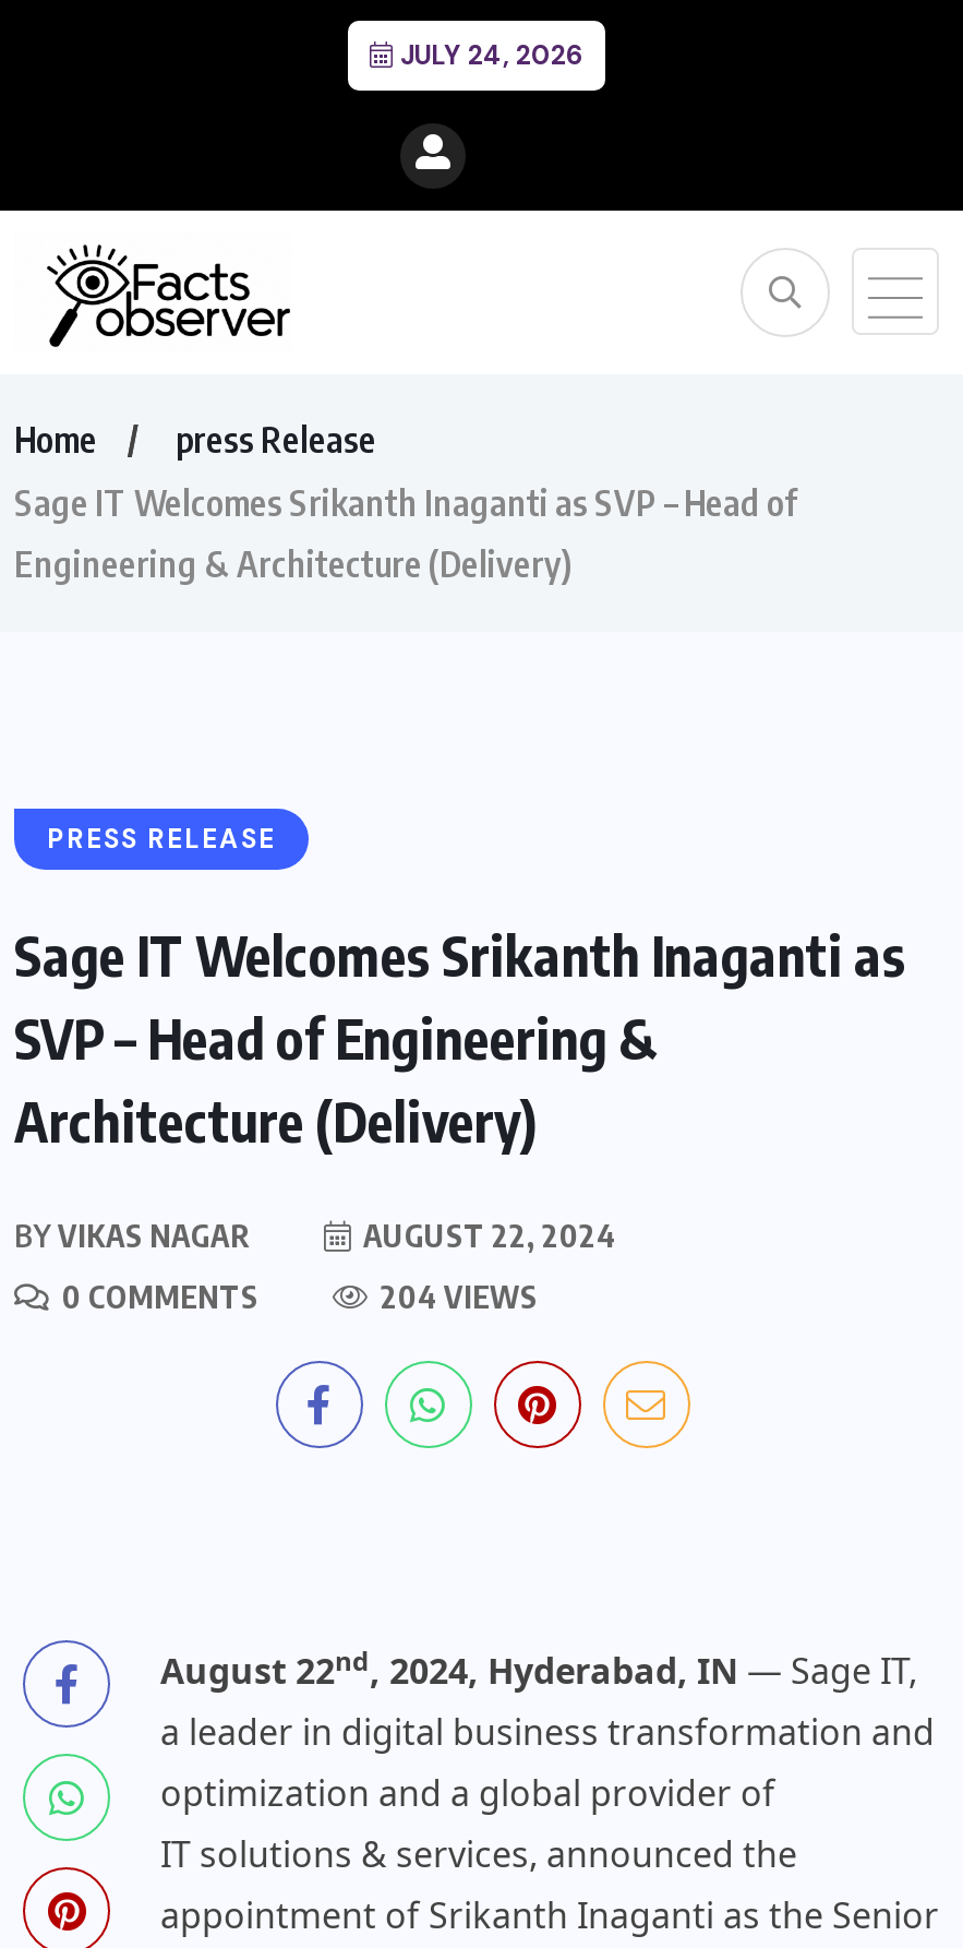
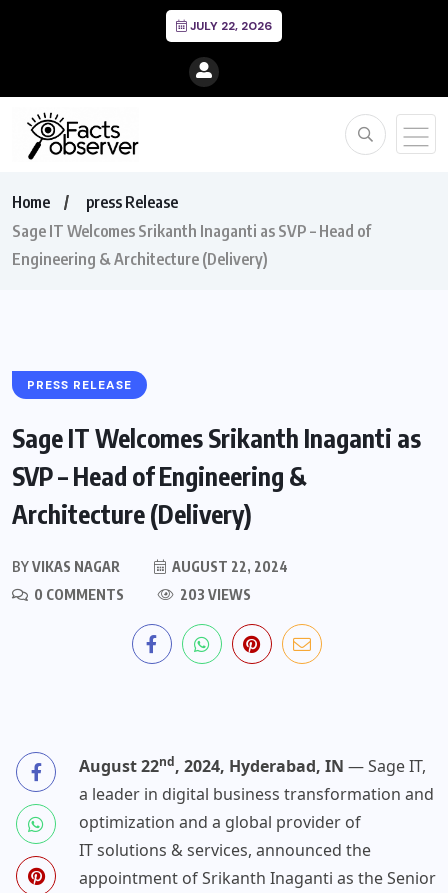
[394,38,583,73] JULY 24, 2026 -> [187,18,272,34] JULY 22, 2026
[374,1277,538,1315] 204 VIEWS -> [177,586,251,603] 203 VIEWS

